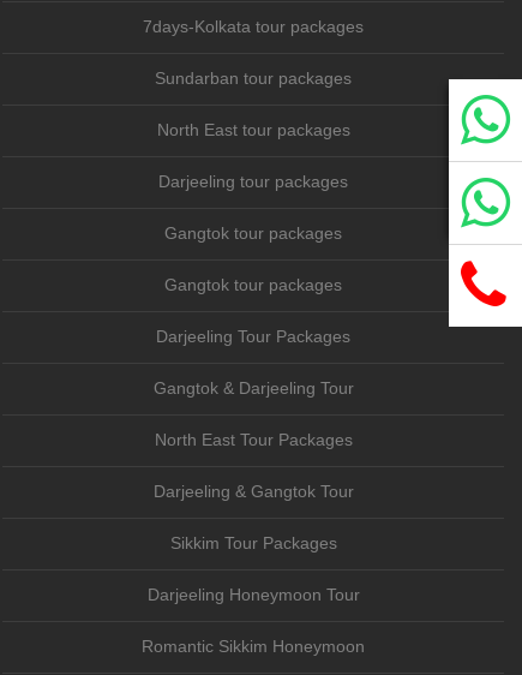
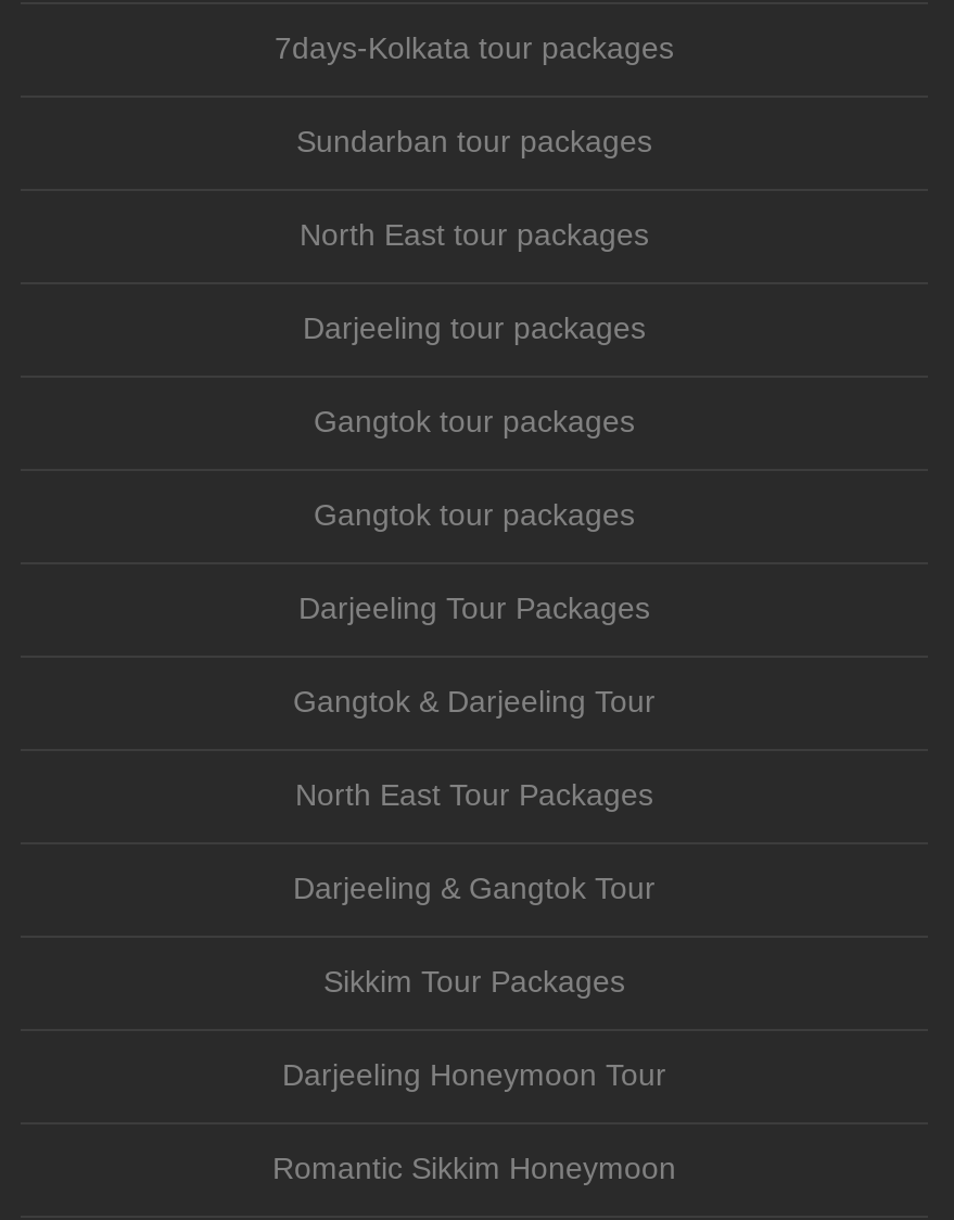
[448,78,518,328] [image] -> none

